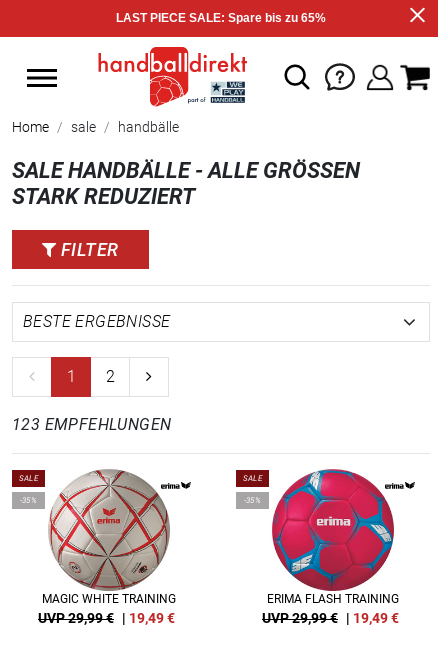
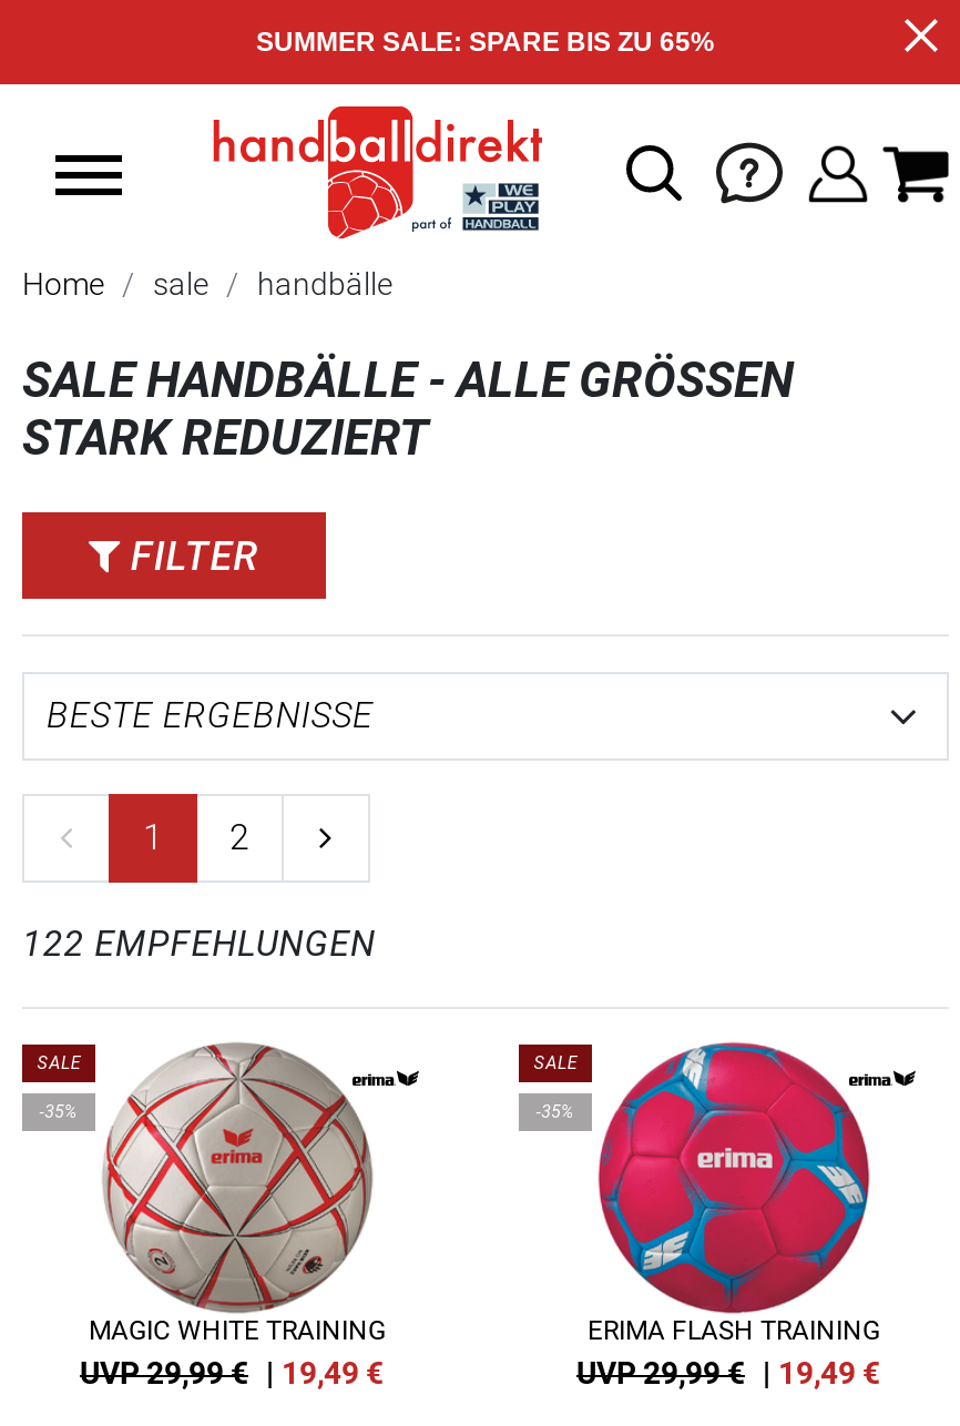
[116,11,326,25] LAST PIECE SALE: Spare bis zu 65% -> [256,27,715,58] SUMMER SALE: SPARE BIS ZU 65%
[12,415,171,434] 123 EMPFEHLUNGEN -> [22,923,376,965] 122 EMPFEHLUNGEN

